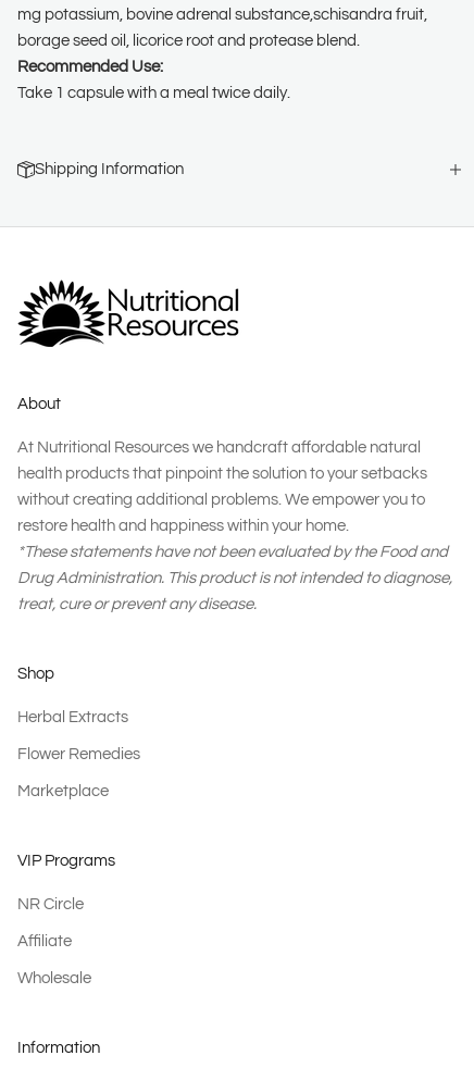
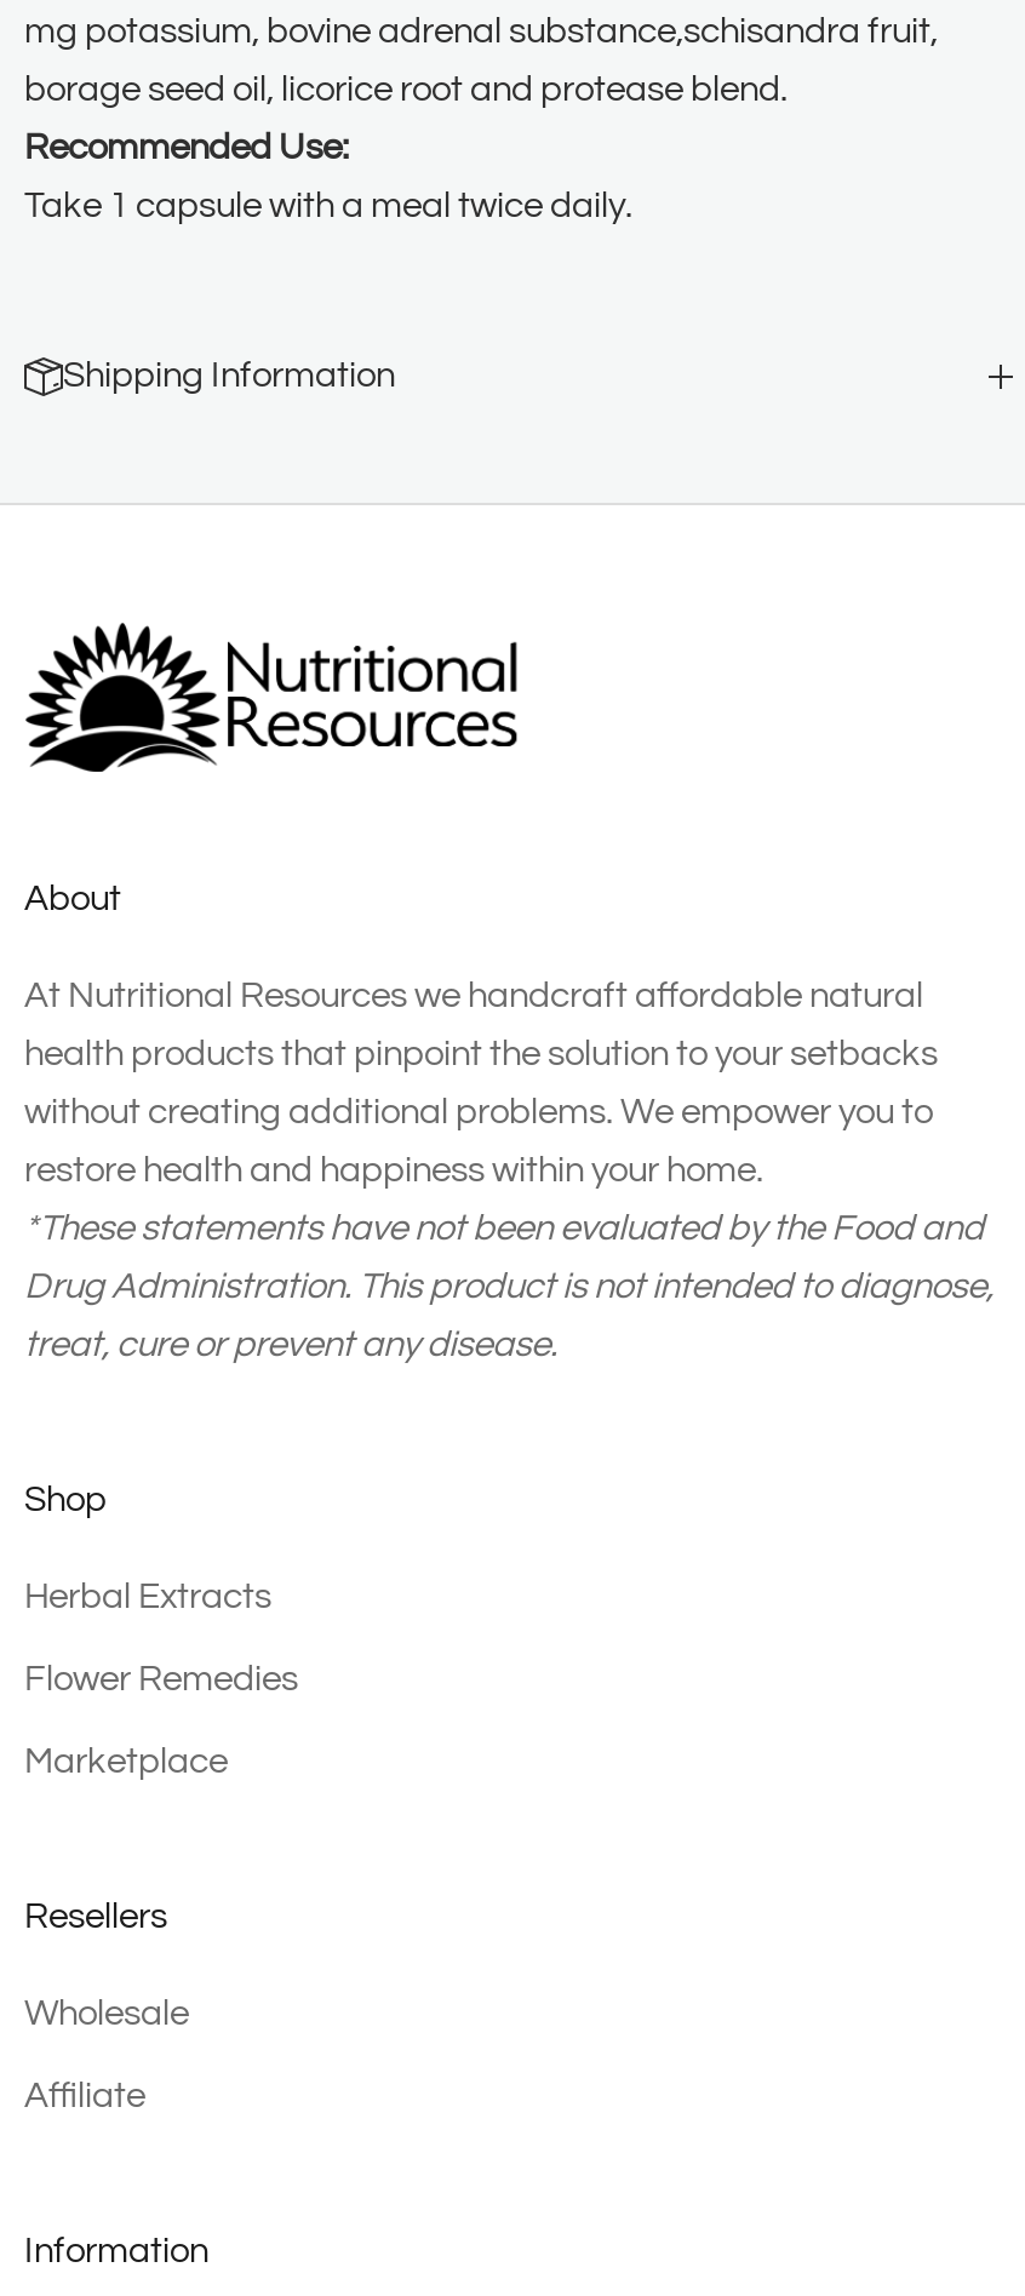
[17,853,115,869] VIP Programs -> [24,1898,167,1935] Resellers
[17,896,84,912] NR Circle -> none
moved [17,970,91,986] -> [24,1995,189,2032]: Wholesale

